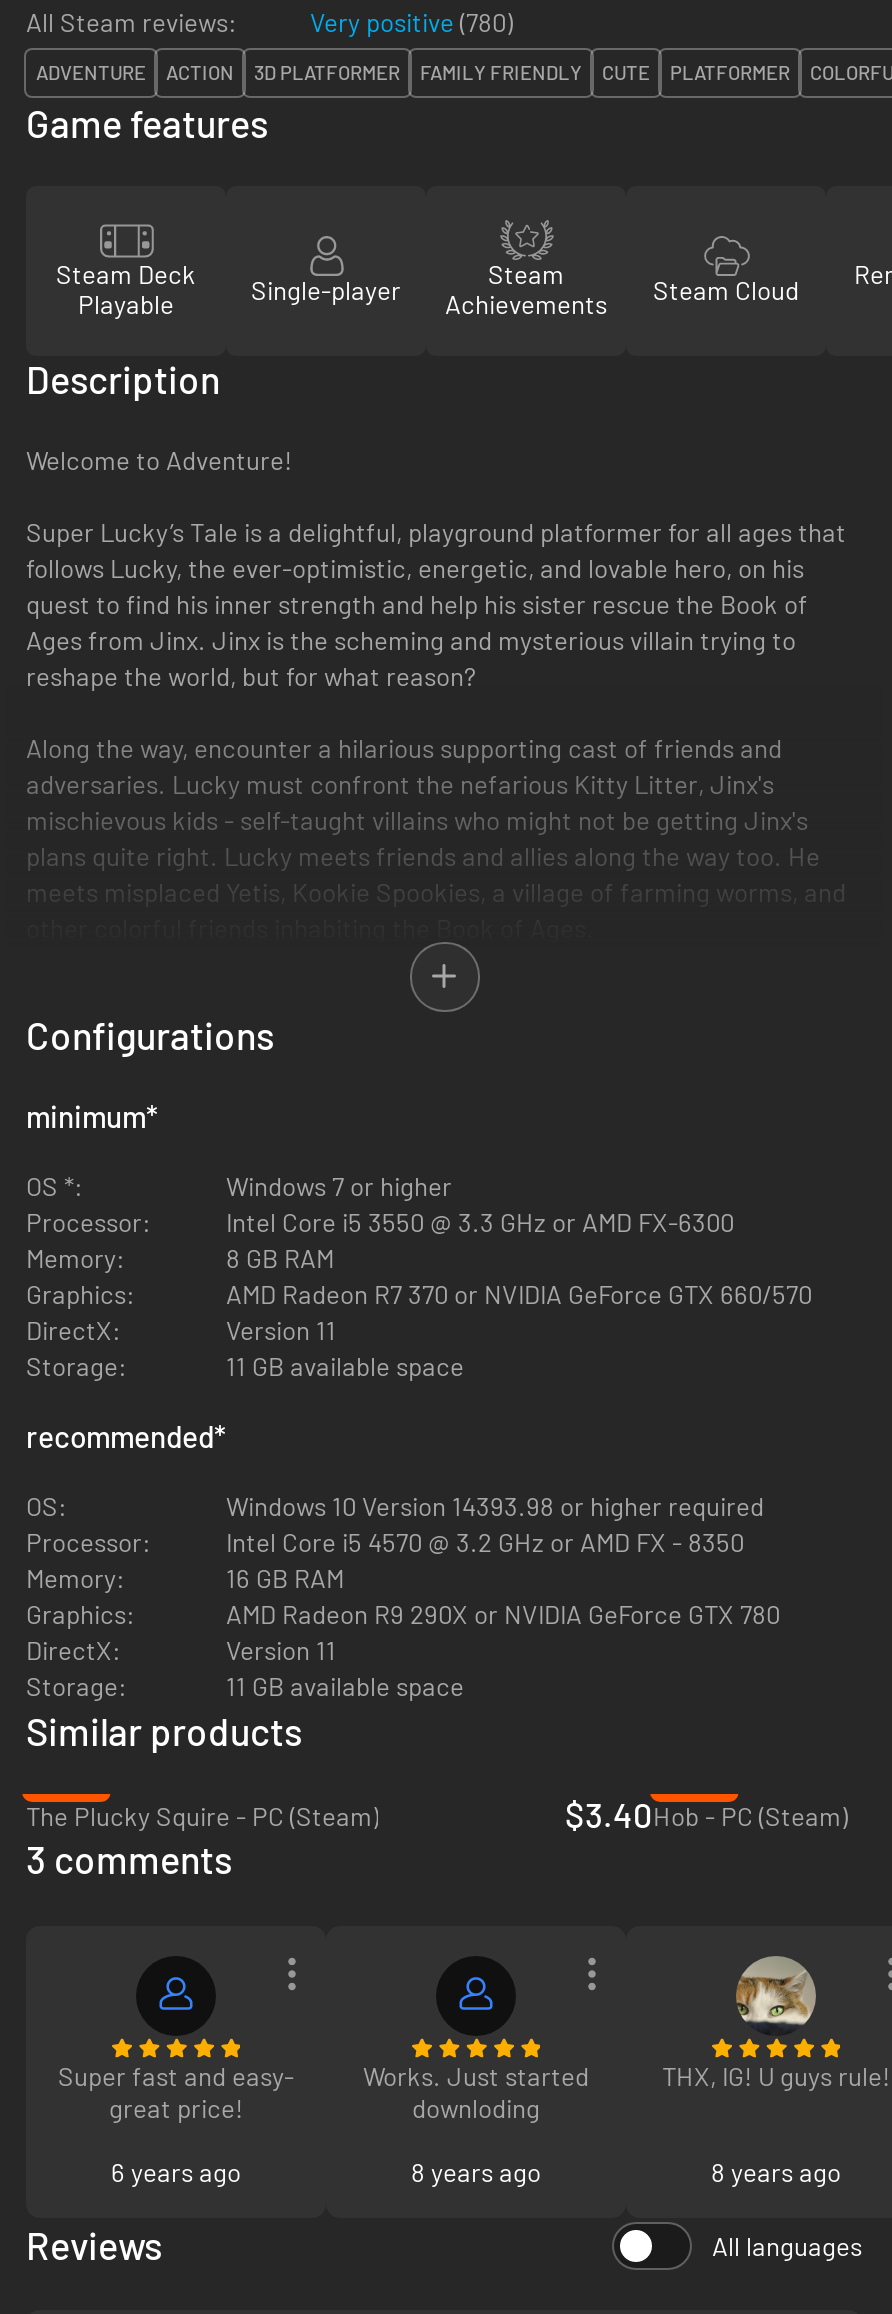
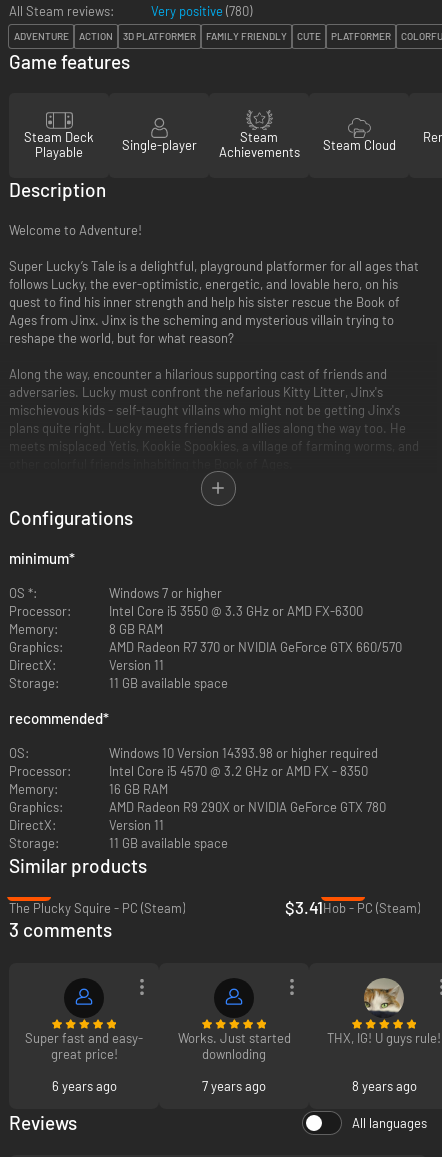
[565,1793,847,1833] $3.40 Hob - PC (Steam) -> [284,896,419,916] $3.41 Hob - PC (Steam)
[411,2155,541,2187] 8 years ago -> [202,1077,266,1093] 7 years ago

